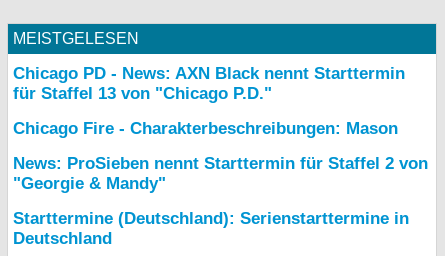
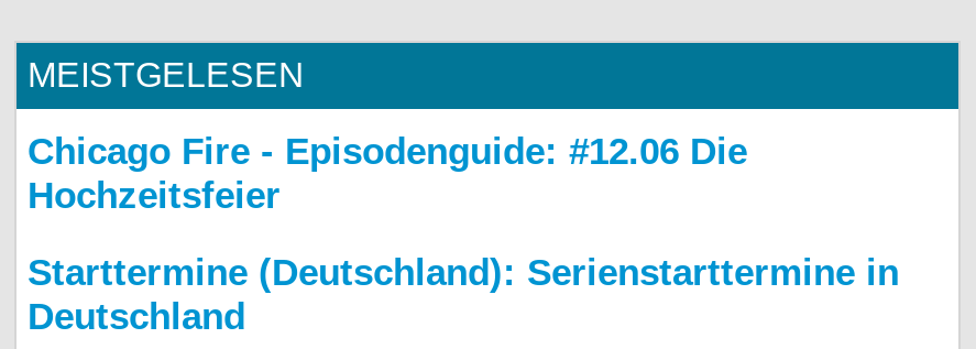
[13,64,428,193] Chicago PD - News: AXN Black nennt Starttermin | für Staffel 13 von "Chicago P.D." | Chicago Fire - Charakterbeschreibungen: Mason | News: ProSieben nennt Starttermin für Staffel 2 von | "Georgie & Mandy" -> [28,131,747,217] Chicago Fire - Episodenguide: #12.06 Die | Hochzeitsfeier

